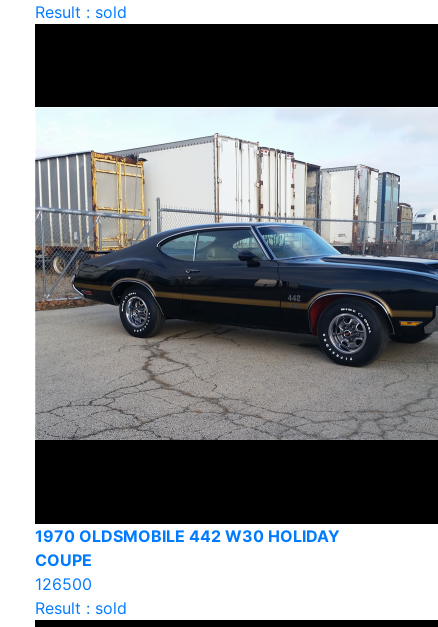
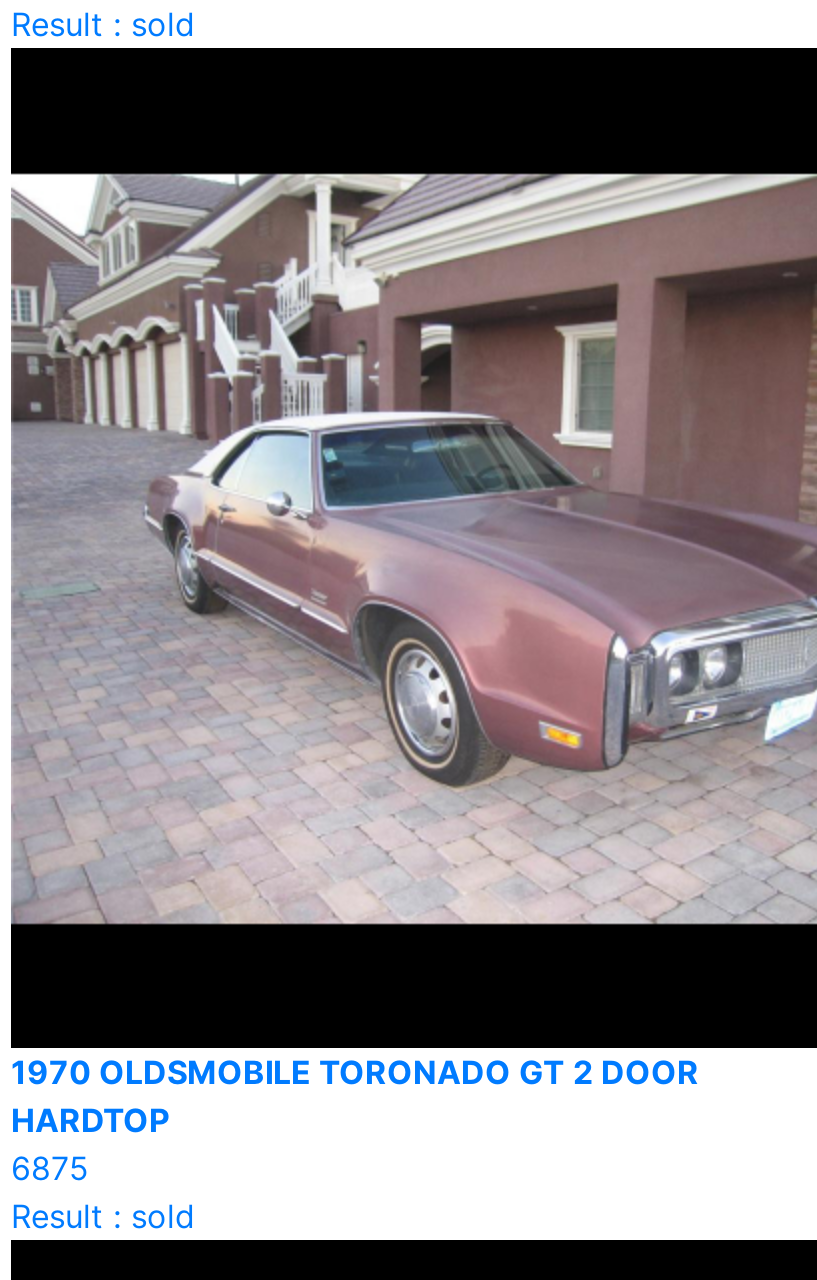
[34,87,435,462] [image] -> [9,172,811,926] [image]
[35,526,340,594] 1970 OLDSMOBILE 442 W30 HOLIDAY | COUPE | 126500 -> [11,1052,699,1188] 1970 OLDSMOBILE TORONADO GT 2 DOOR | HARDTOP | 6875

